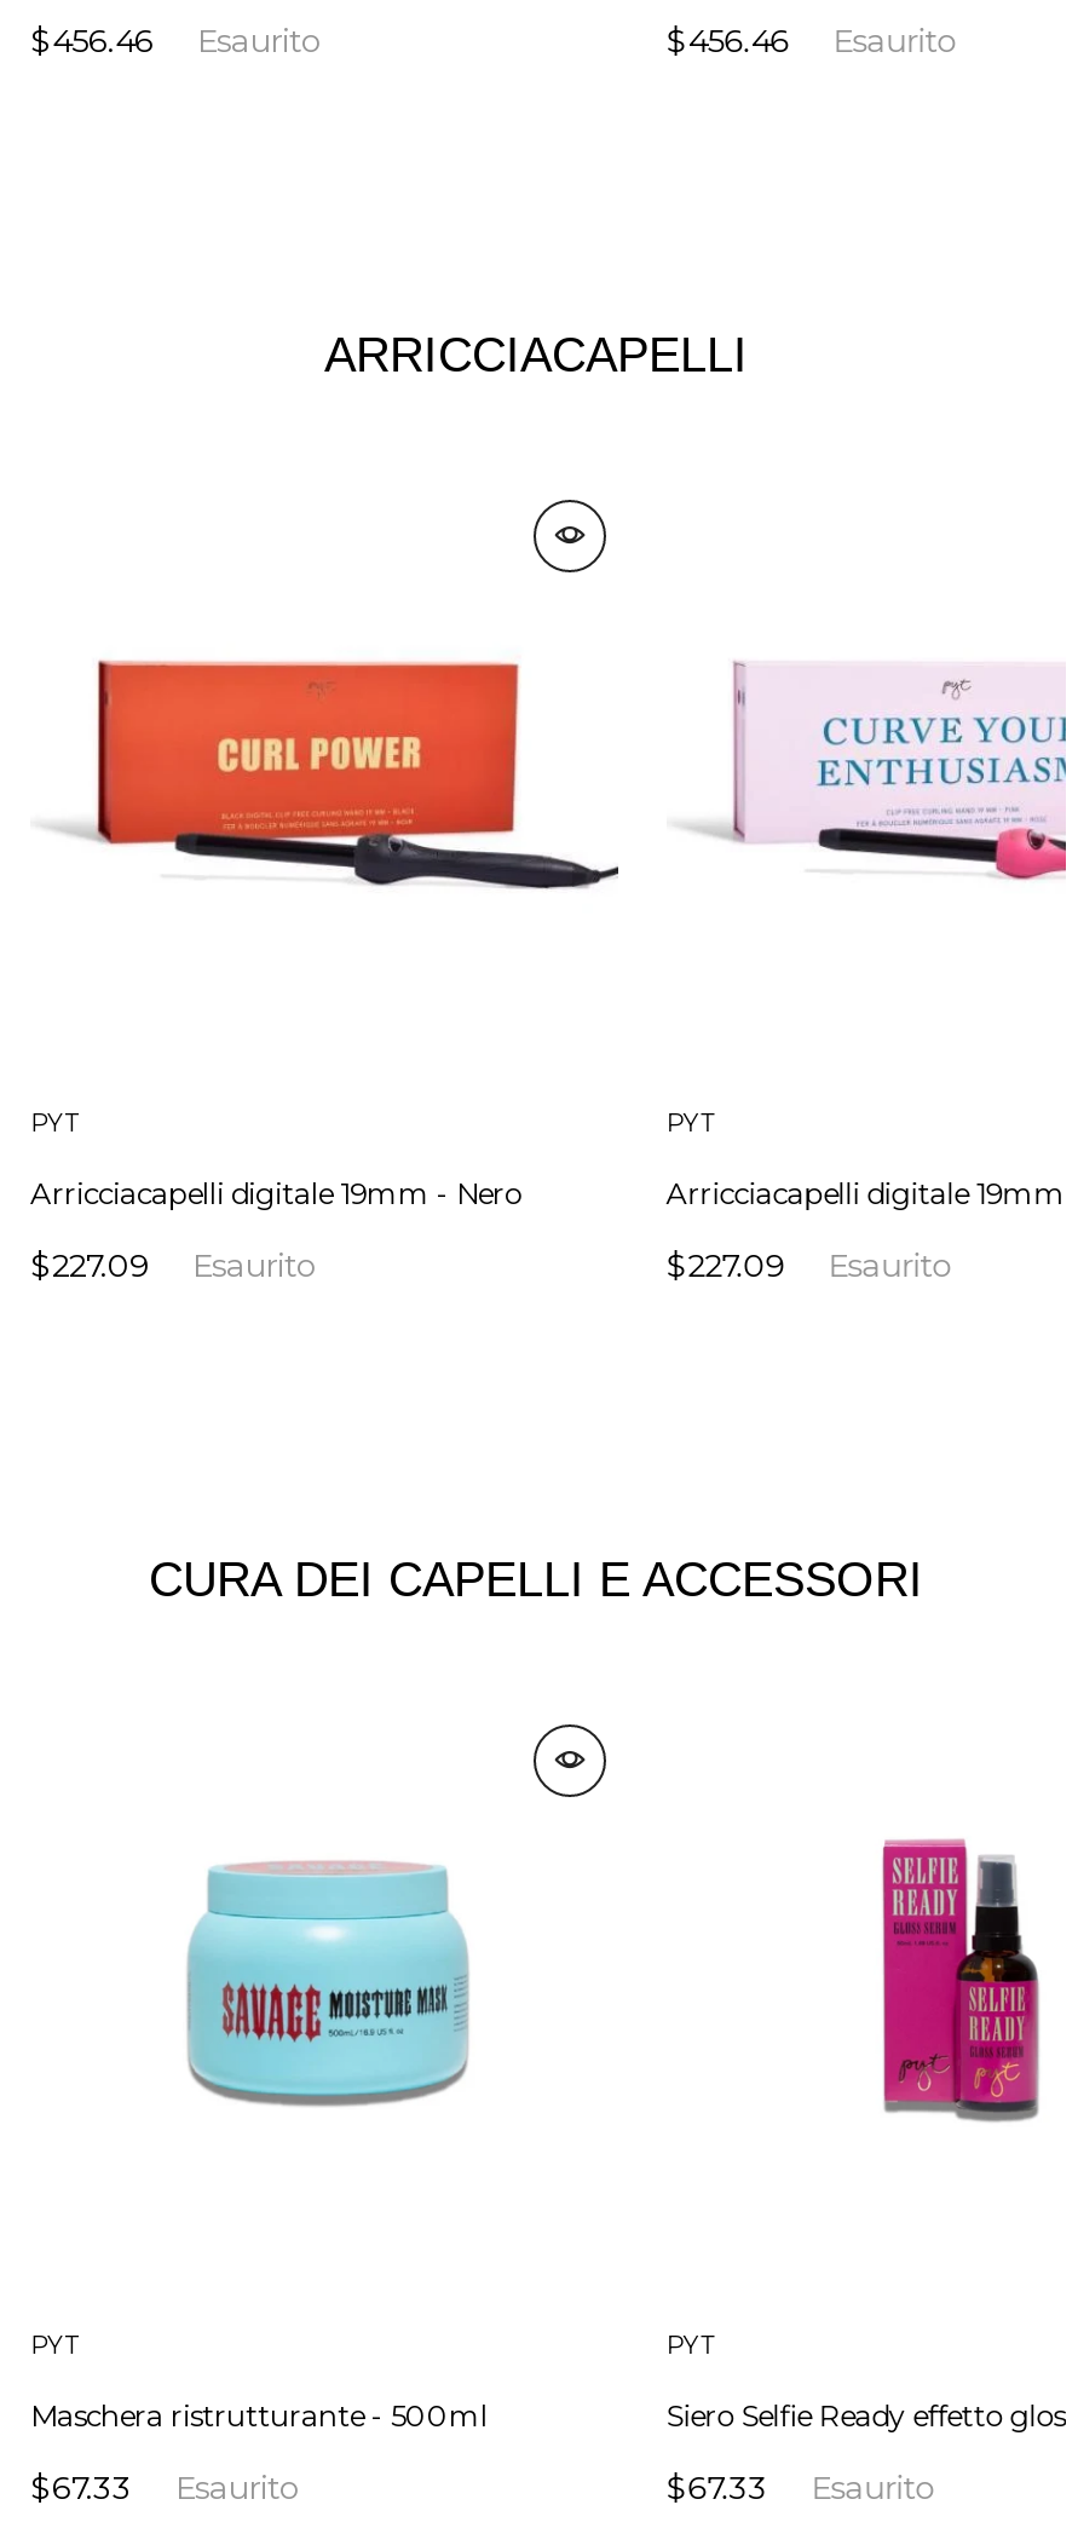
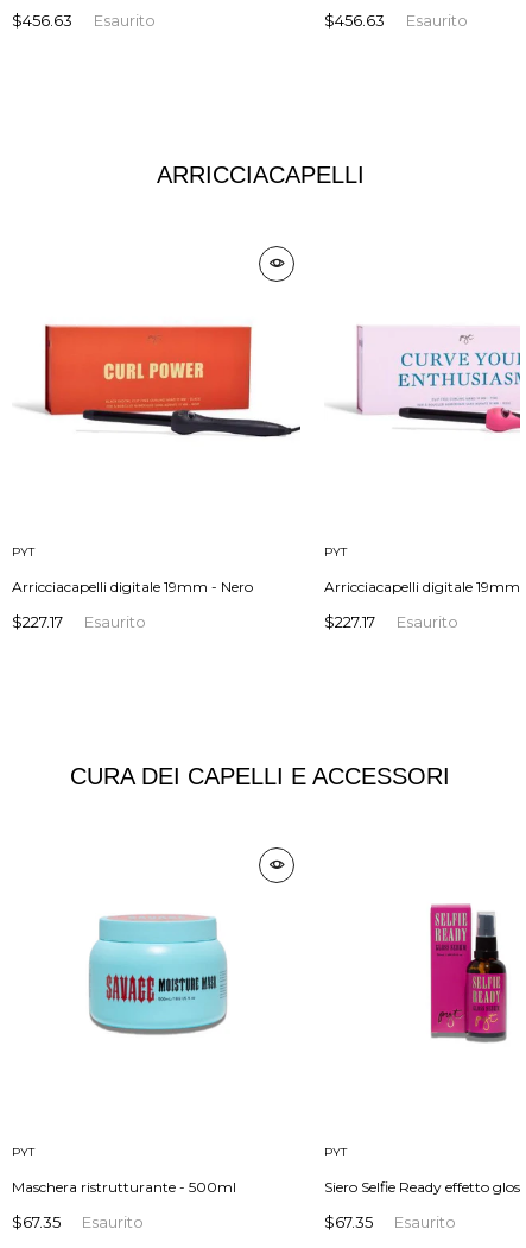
[30,20,323,59] $456.46 Esaurito -> [12,10,156,29] $456.63 Esaurito
[666,20,959,59] $456.46 Esaurito -> [324,10,468,29] $456.63 Esaurito
[30,1244,318,1283] $227.09 Esaurito -> [12,612,146,631] $227.17 Esaurito
[666,1244,954,1283] $227.09 Esaurito -> [324,612,458,631] $227.17 Esaurito
[30,2468,301,2507] $67.33 Esaurito -> [12,1213,144,1232] $67.35 Esaurito
[666,2468,937,2507] $67.33 Esaurito -> [324,1213,456,1232] $67.35 Esaurito

